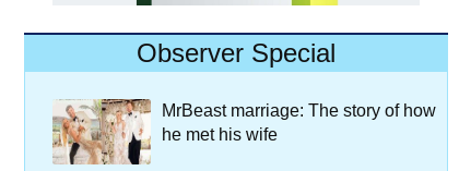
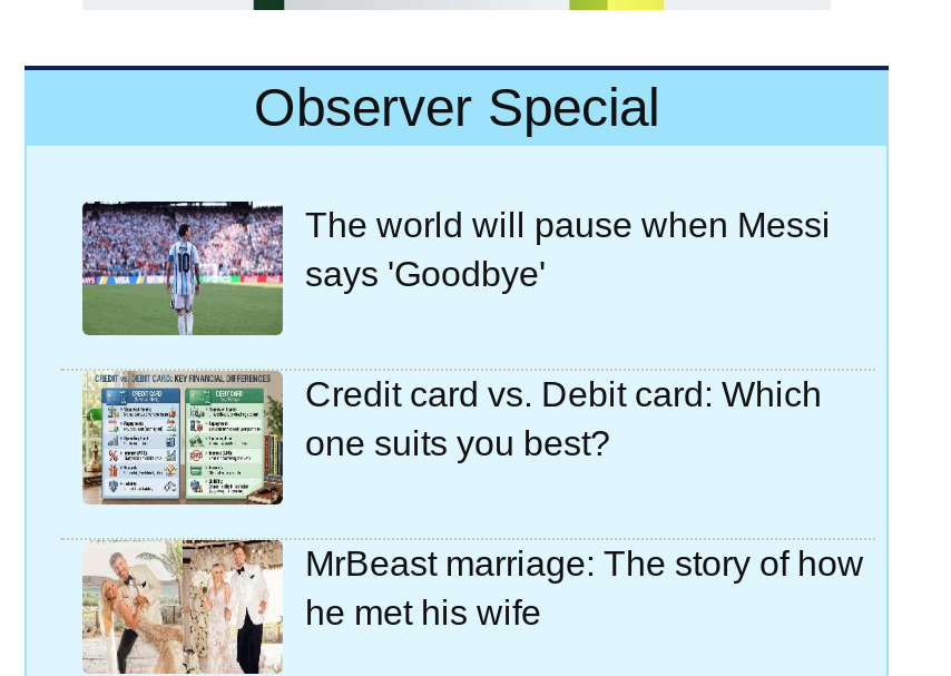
none -> [80,198,831,462] [image] | The world will pause when Messi | says 'Goodbye' | Credit card vs. Debit card: Which | one suits you best?
none -> [80,368,285,508] [image]

